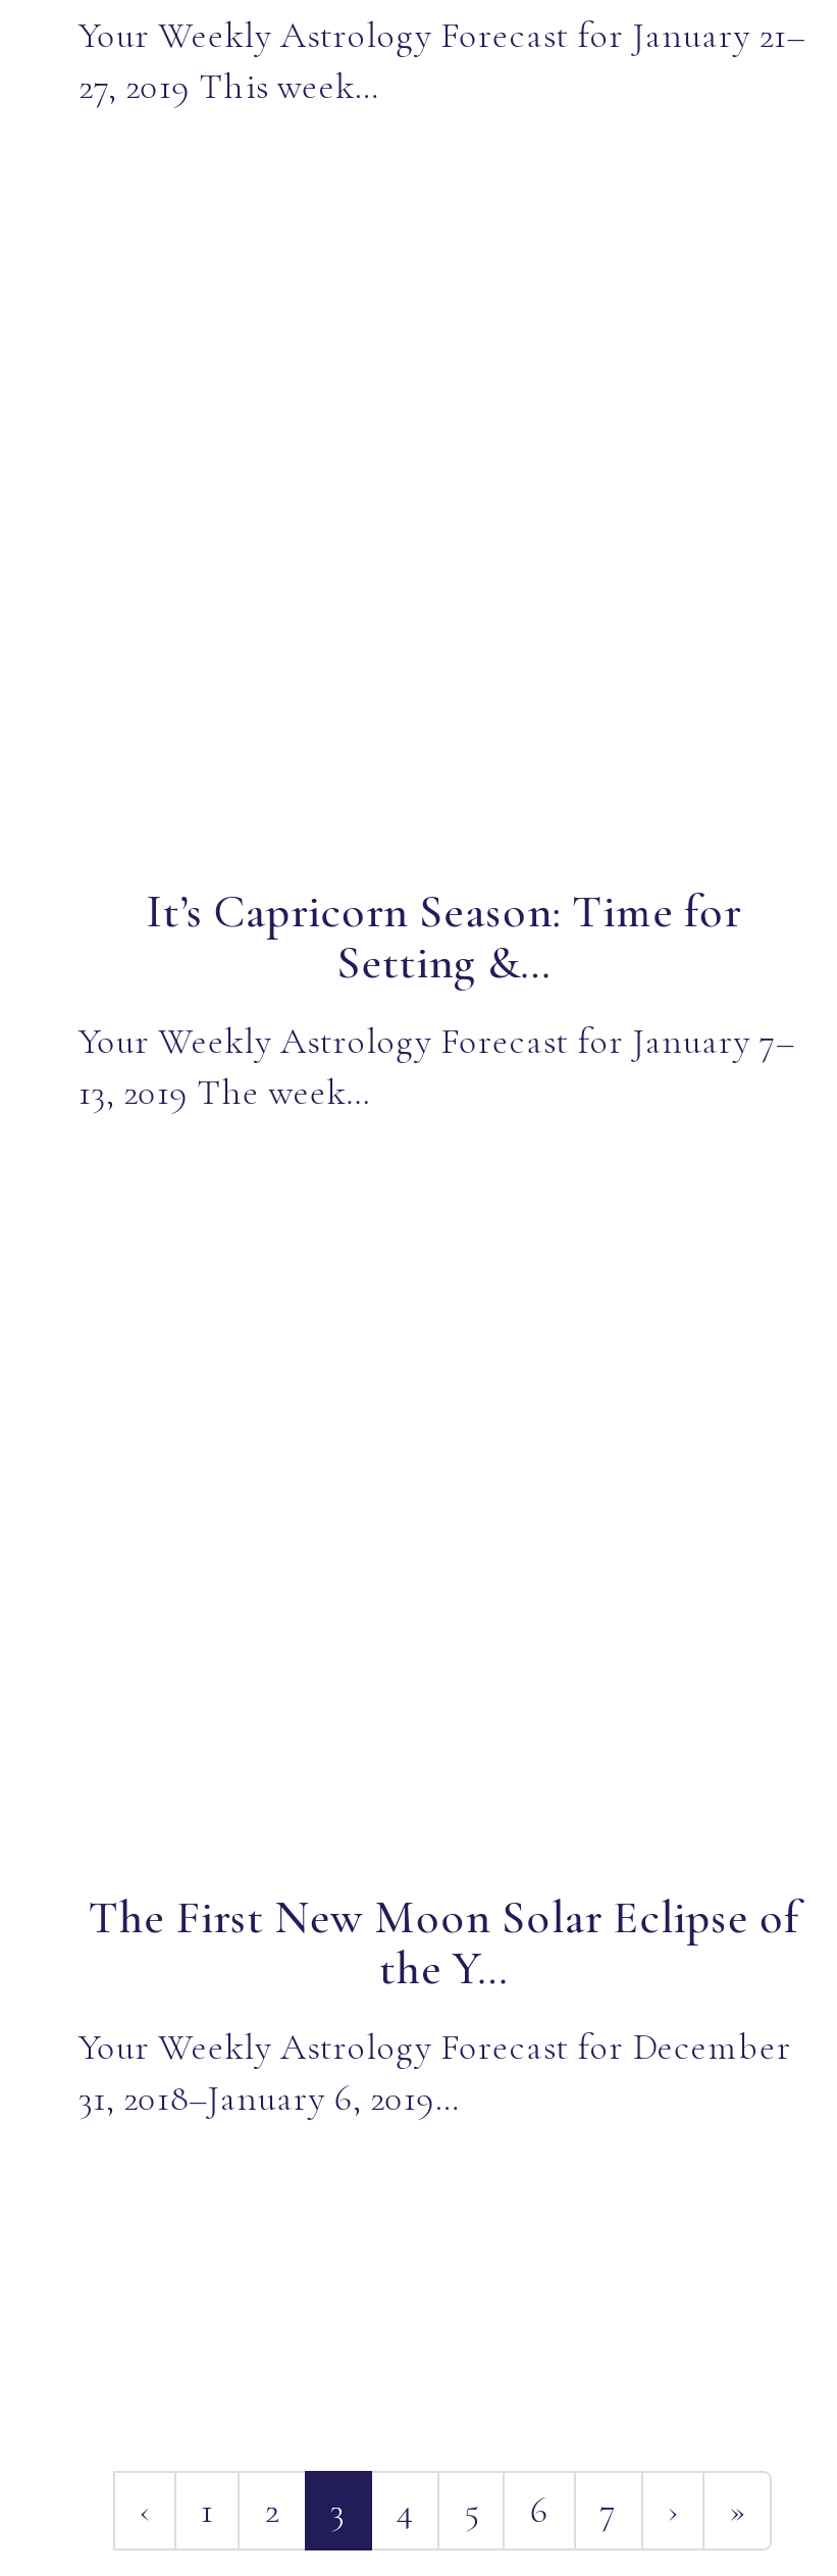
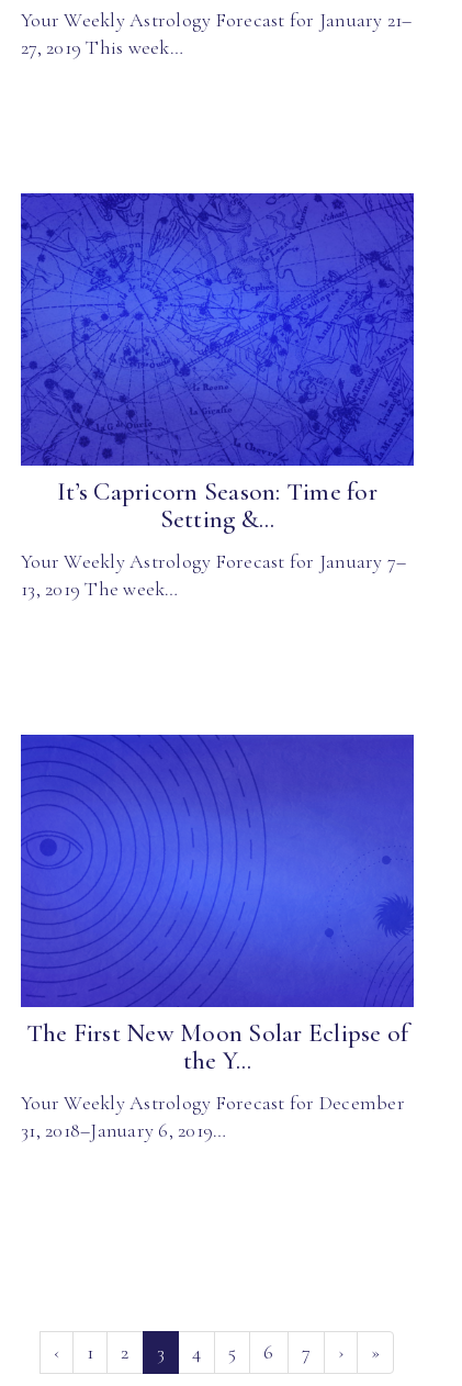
none -> [20,192,415,467] [image]
none -> [20,734,415,1008] [image]

